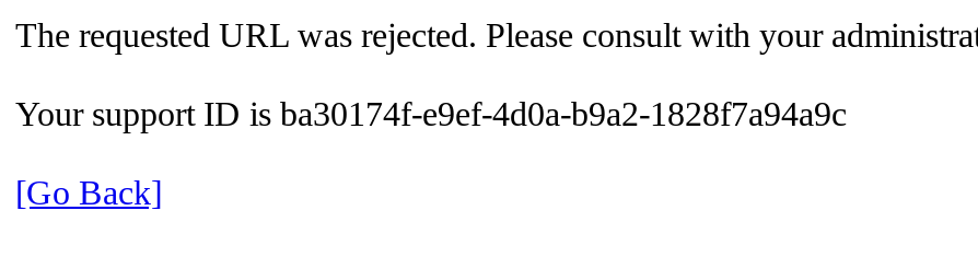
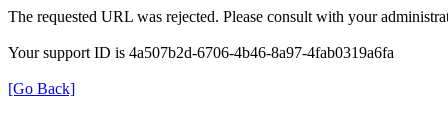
[15,95,847,132] Your support ID is ba30174f-e9ef-4d0a-b9a2-1828f7a94a9c -> [8,44,394,61] Your support ID is 4a507b2d-6706-4b46-8a97-4fab0319a6fa

